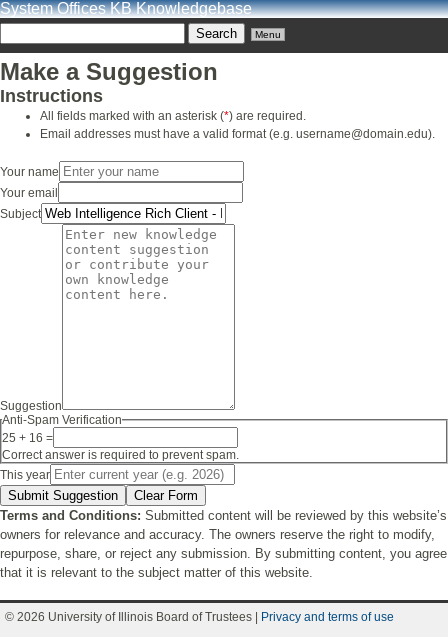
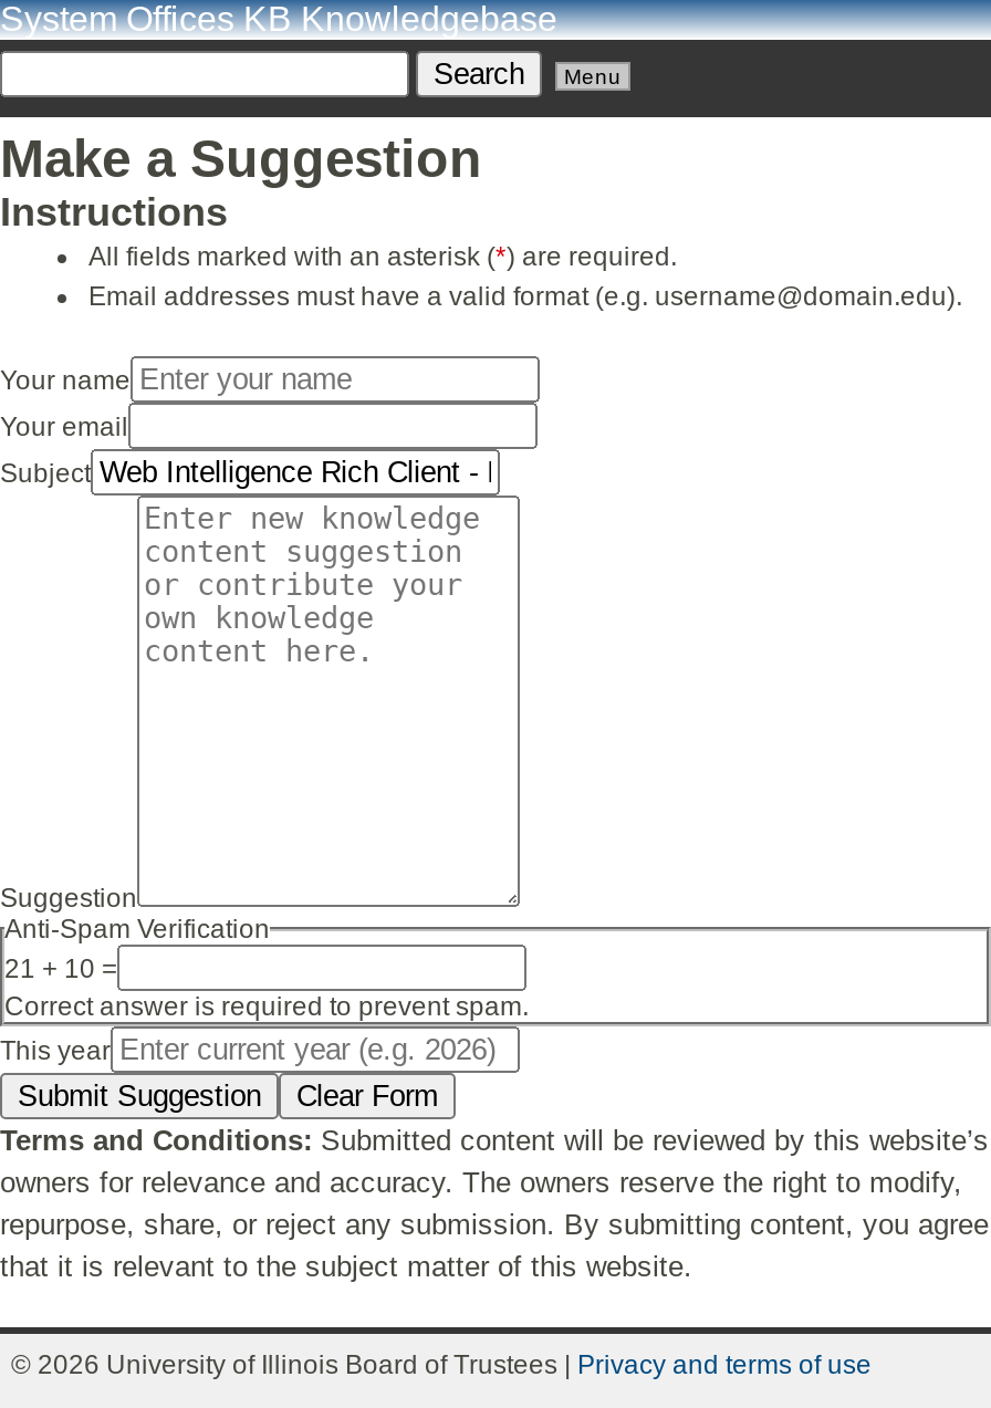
[2,431,53,445] 25 + 16 = -> [4,953,117,984] 21 + 10 =

